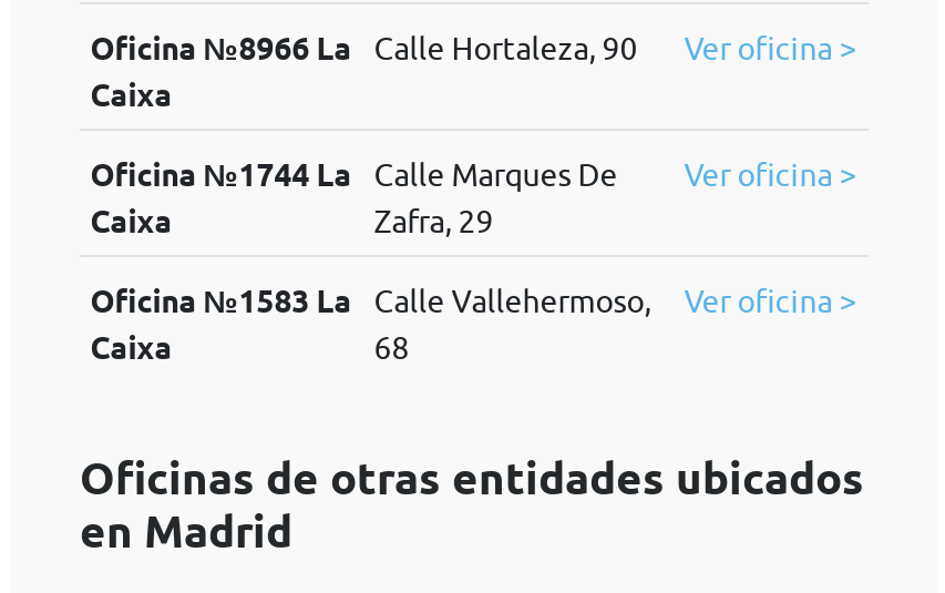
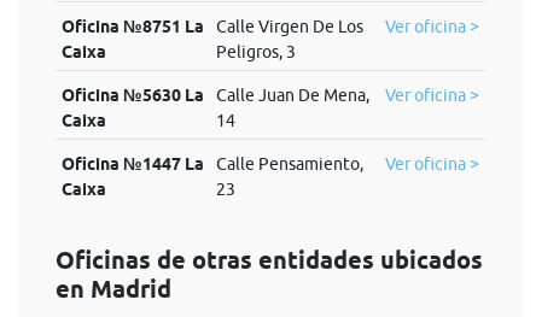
[90,31,352,67] Oficina №8966 La -> [61,17,204,36] Oficina №8751 La
[374,31,638,67] Calle Hortaleza, 90 -> [216,17,363,61] Calle Virgen De Los | Peligros, 3
[90,157,352,193] Oficina №1744 La -> [61,86,204,105] Oficina №5630 La
[374,157,618,239] Calle Marques De | Zafra, 29 -> [216,86,369,130] Calle Juan De Mena, | 14
[90,284,352,319] Oficina №1583 La -> [61,154,204,174] Oficina №1447 La
[374,284,651,319] Calle Vallehermoso, -> [216,154,363,174] Calle Pensamiento,
[374,330,409,366] 68 -> [216,180,235,199] 23

